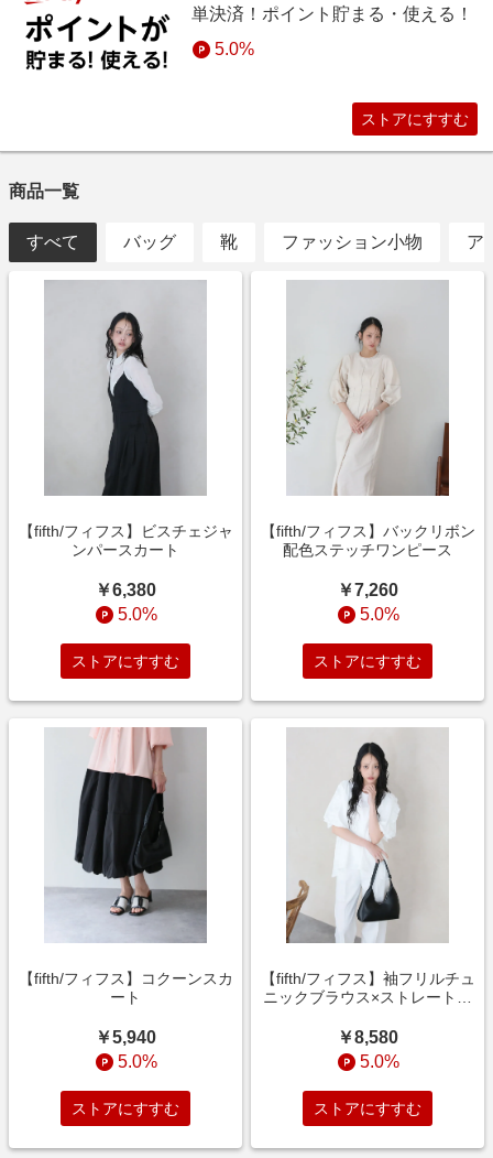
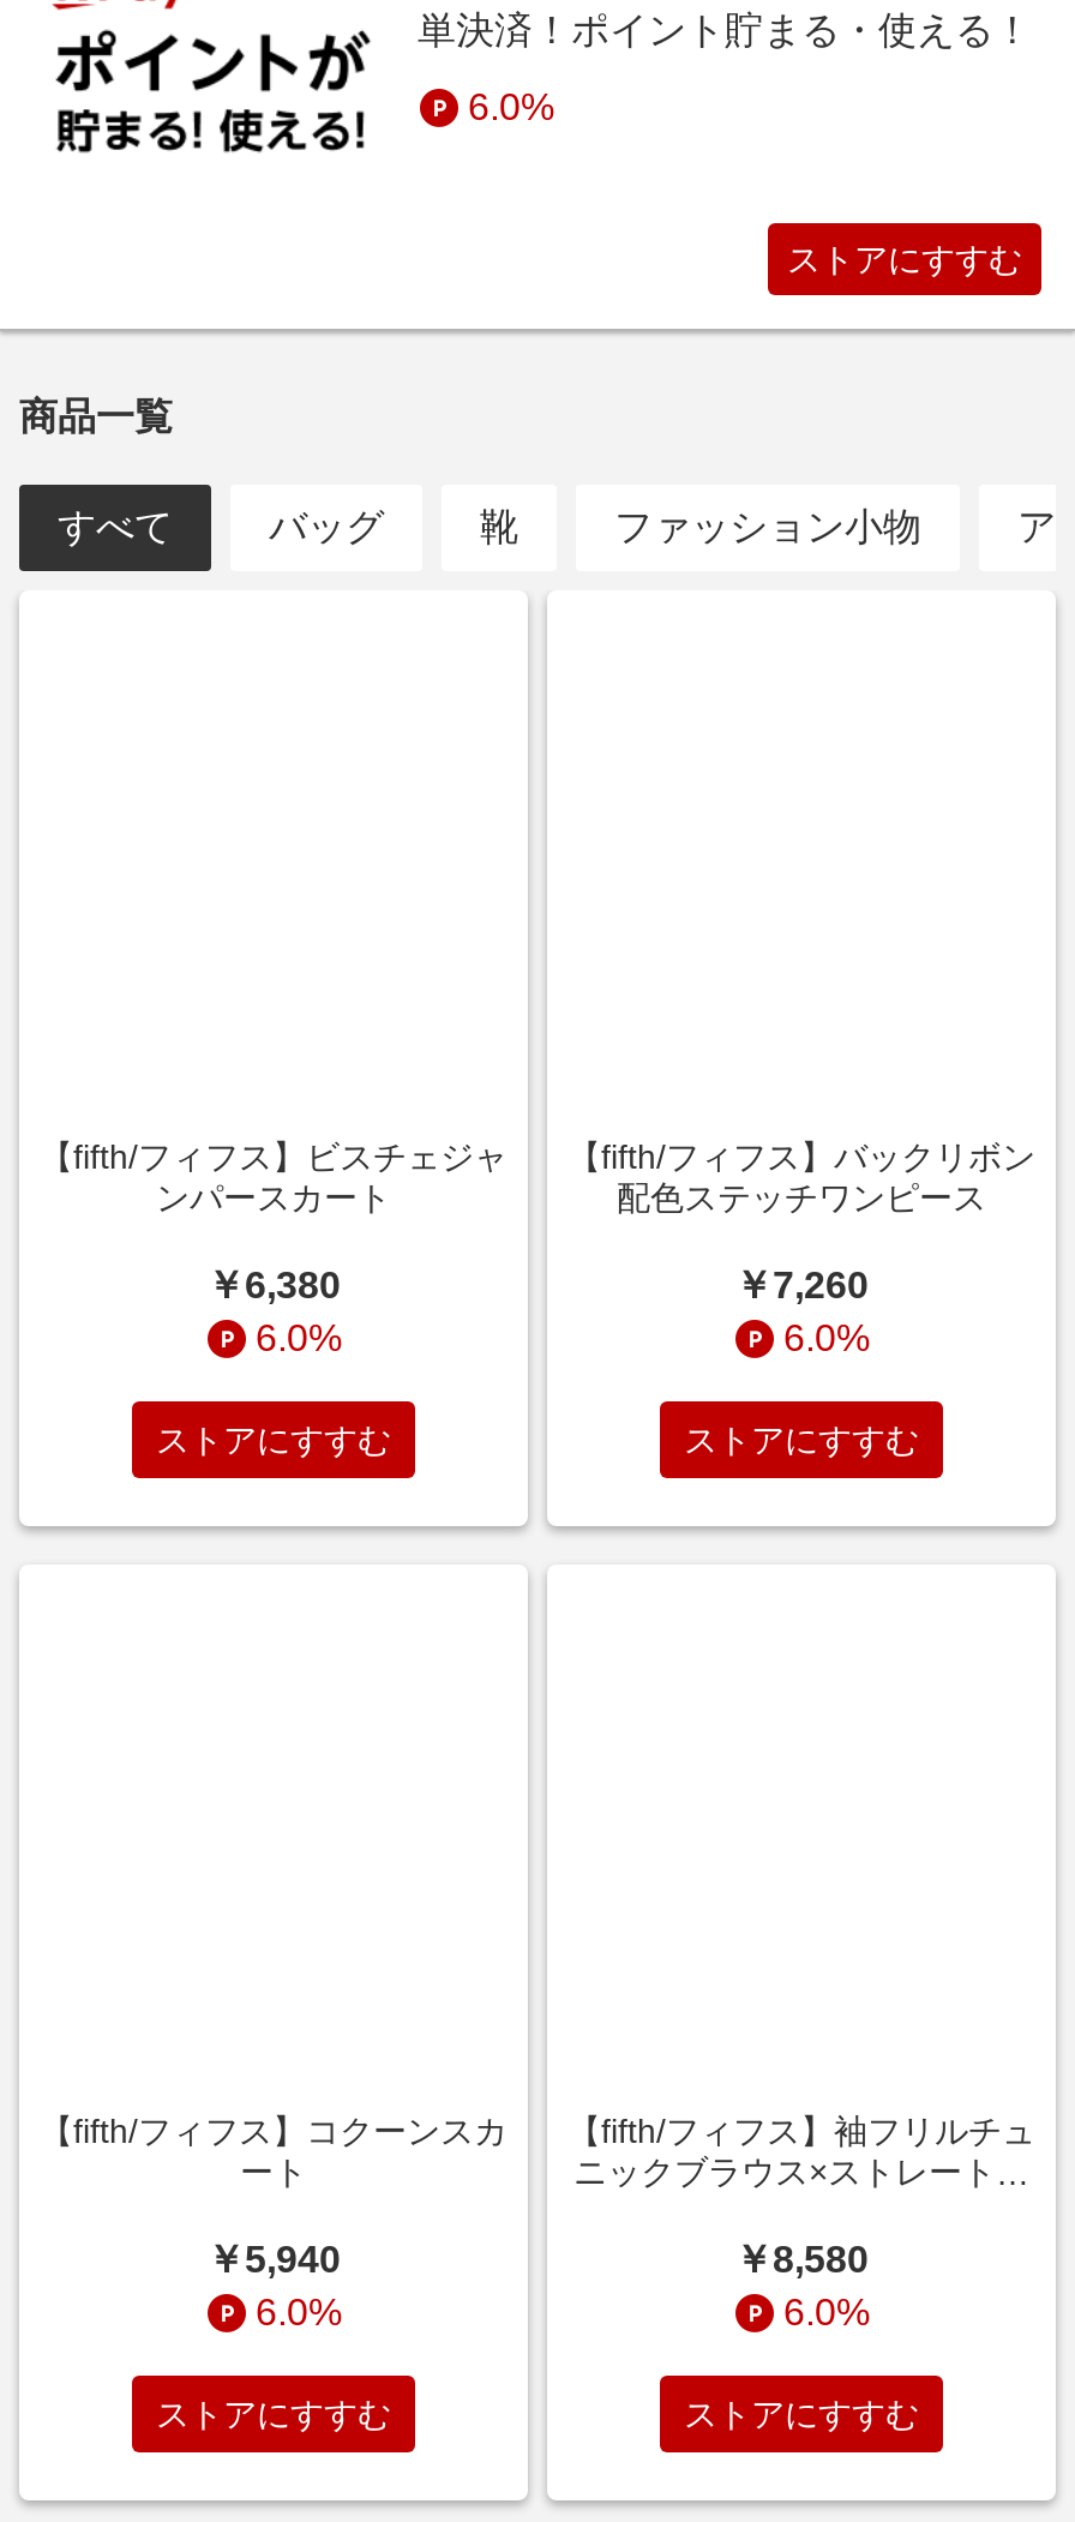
[215,40,254,58] 5.0% -> [468,86,554,127] 6.0%
[44,280,207,497] [image] -> none
[285,280,450,497] [image] -> none
[117,605,157,624] 5.0% -> [256,1318,342,1359] 6.0%
[359,605,399,624] 5.0% -> [783,1318,870,1359] 6.0%
[44,726,208,944] [image] -> none
[285,727,449,944] [image] -> none
[117,1053,157,1071] 5.0% -> [256,2293,342,2333] 6.0%
[359,1053,399,1071] 5.0% -> [783,2293,870,2333] 6.0%

